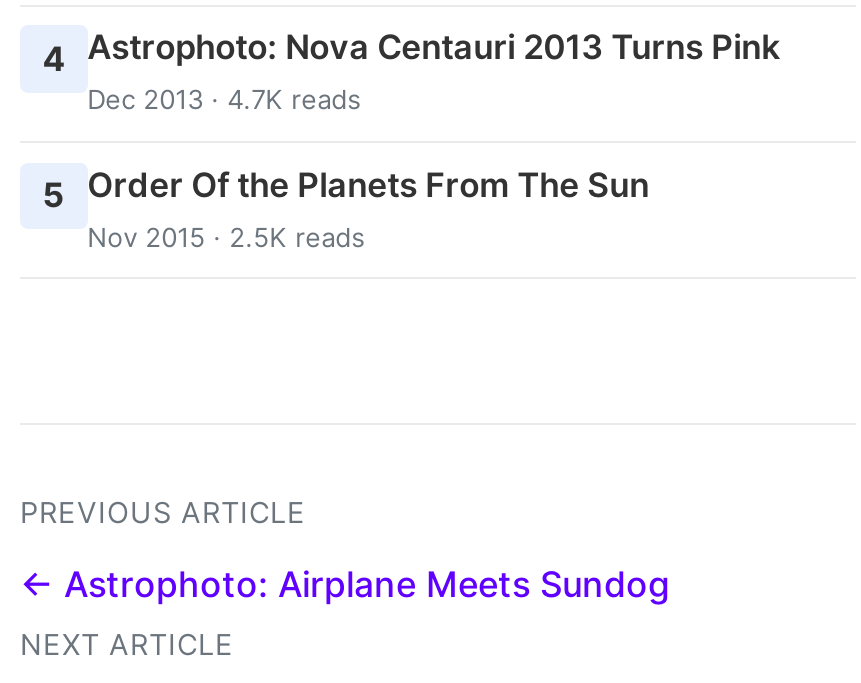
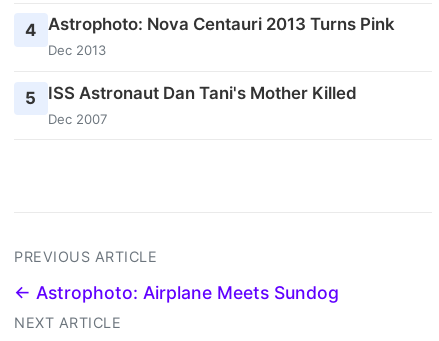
[87,84,361,116] Dec 2013 · 4.7K reads -> [48,42,106,58] Dec 2013
[43,164,649,252] 5 Order Of the Planets From The Sun | Nov 2015 · 2.5K reads -> [25,83,357,127] 5 ISS Astronaut Dan Tani's Mother Killed | Dec 2007

